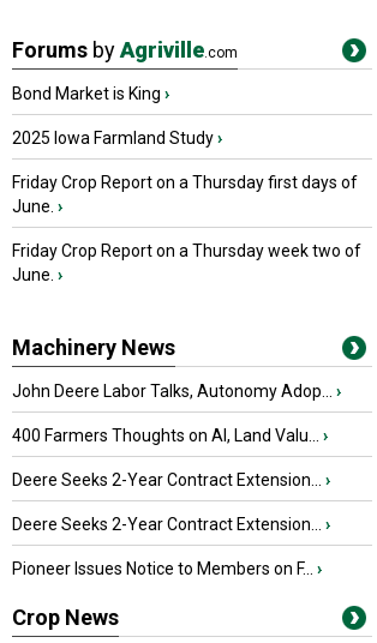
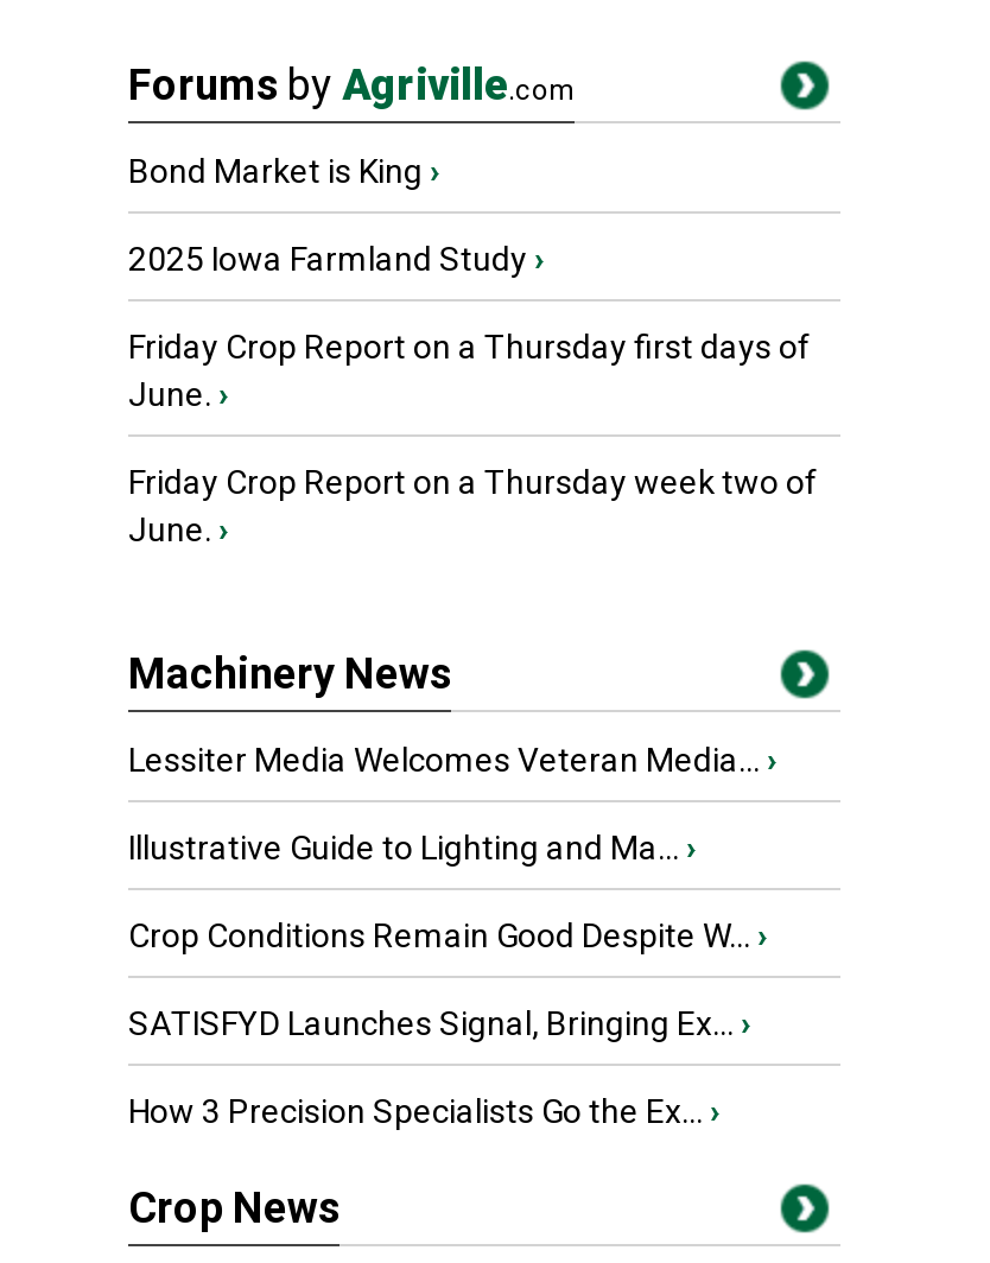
[12,381,341,401] John Deere Labor Talks, Autonomy Adop... › -> [128,741,776,779] Lessiter Media Welcomes Veteran Media... ›
[12,426,328,445] 400 Farmers Thoughts on AI, Land Valu... › -> [128,829,696,867] Illustrative Guide to Lighting and Ma... ›
[12,470,330,489] Deere Seeks 2-Year Contract Extension... › -> [128,916,767,954] Crop Conditions Remain Good Despite W... ›
[12,515,330,534] Deere Seeks 2-Year Contract Extension... › -> [128,1004,750,1042] SATISFYD Launches Signal, Bringing Ex... ›
[12,559,322,578] Pioneer Issues Notice to Members on F... › -> [128,1092,719,1130] How 3 Precision Specialists Go the Ex... ›

